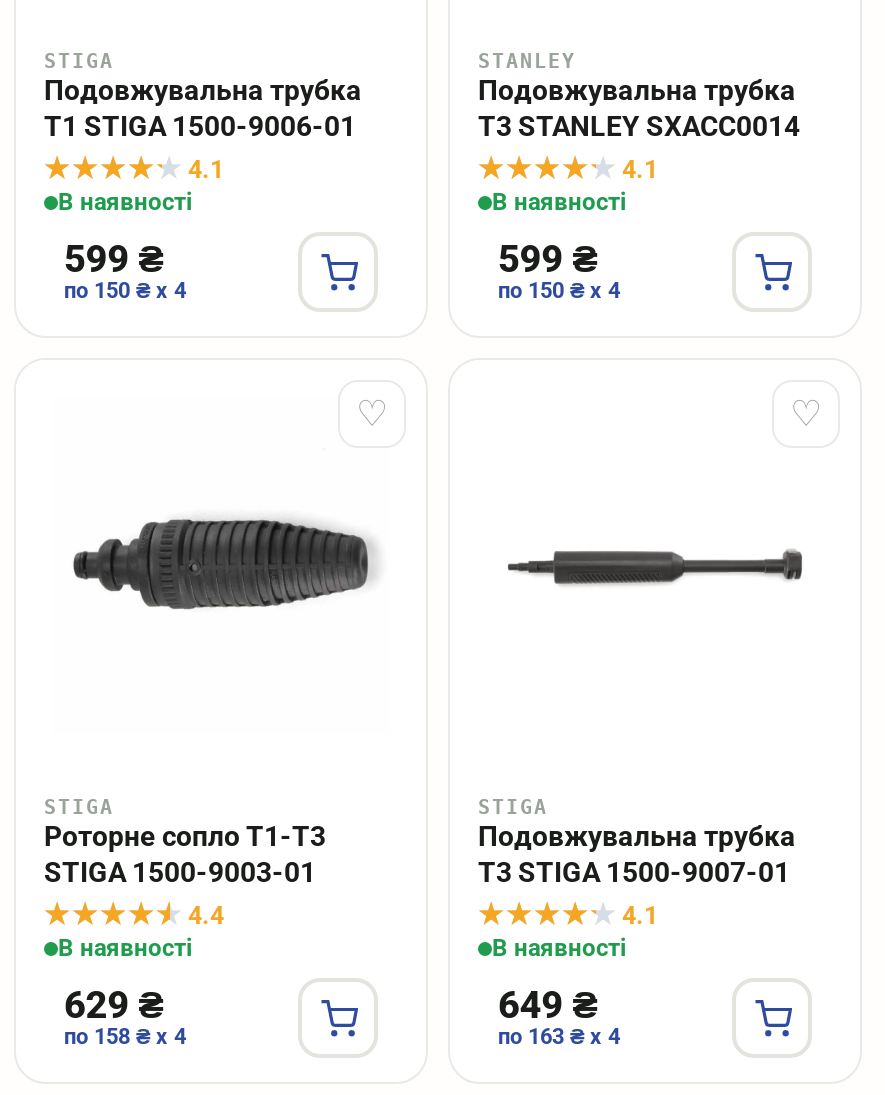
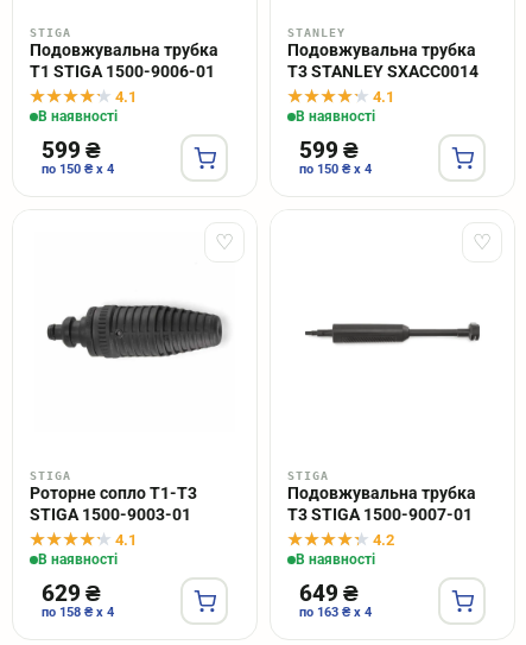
[188,899,224,929] 4.4 -> [115,530,137,548] 4.1
[622,899,658,929] 4.1 -> [373,530,394,548] 4.2

